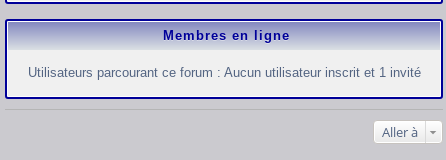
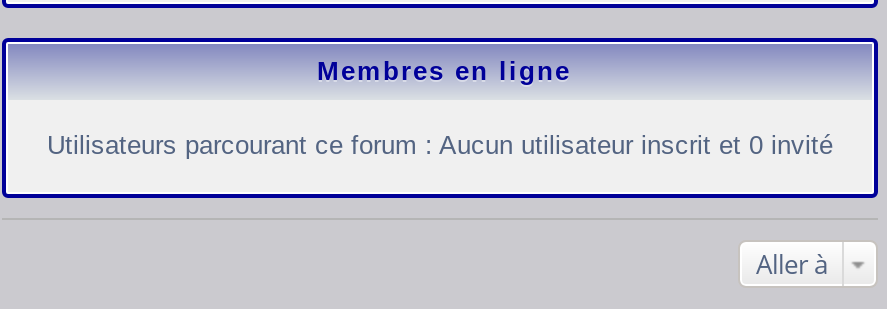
[27,65,420,80] Utilisateurs parcourant ce forum : Aucun utilisateur inscrit et 1 invité -> [47,131,833,161] Utilisateurs parcourant ce forum : Aucun utilisateur inscrit et 0 invité

